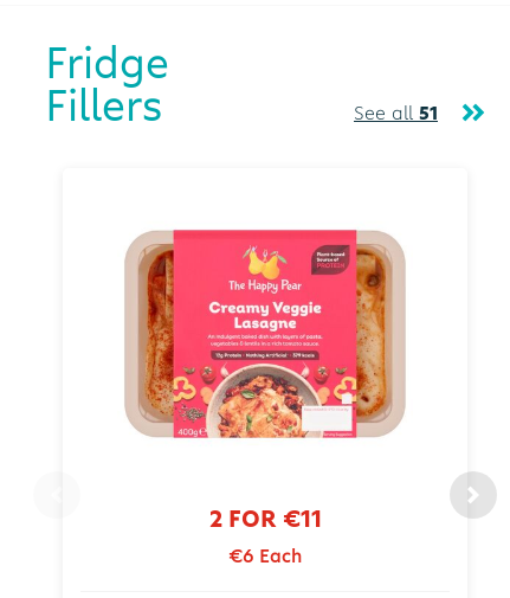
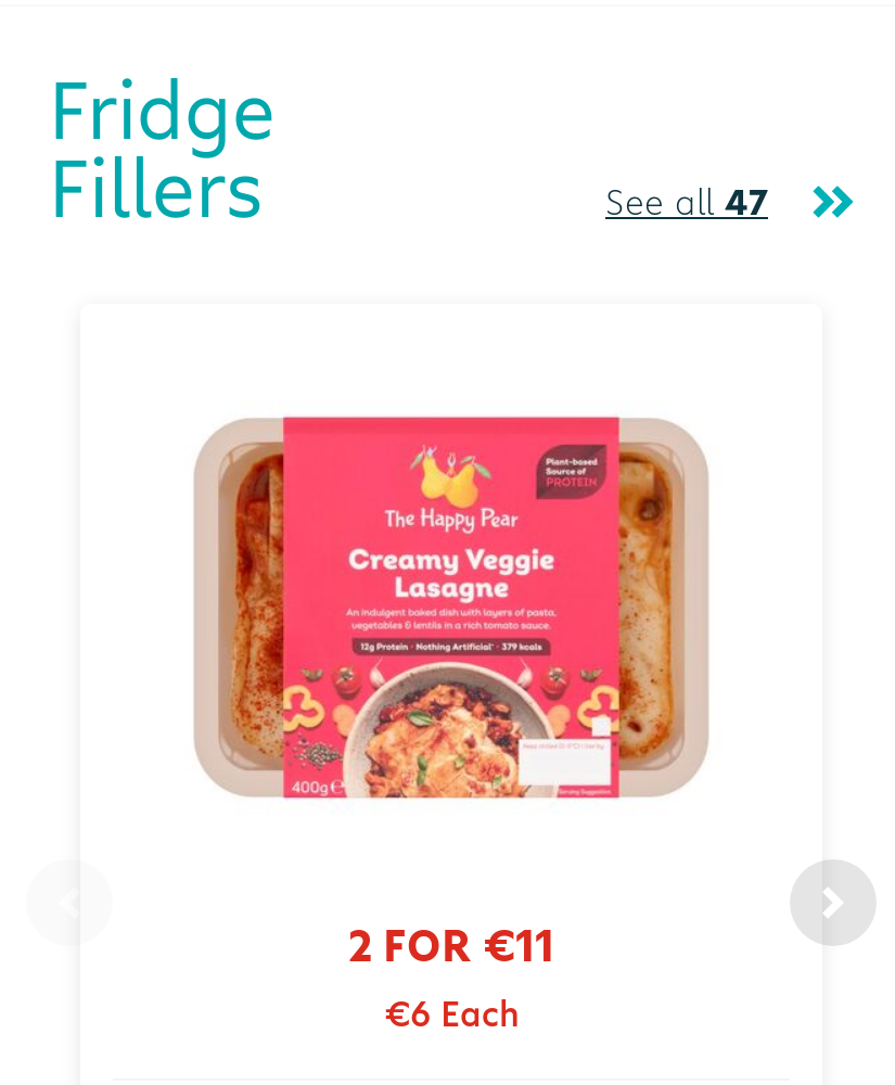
[354,100,438,126] See all 51 -> [605,178,768,226] See all 47

